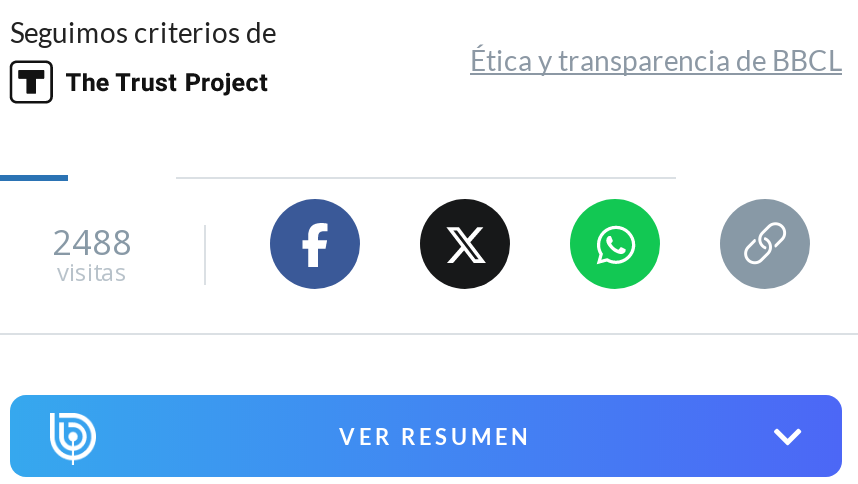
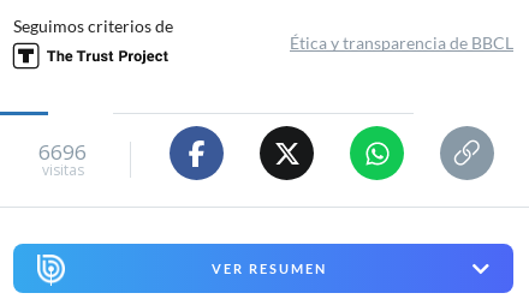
[52,219,132,265] 2488 -> [38,138,87,166] 6696

